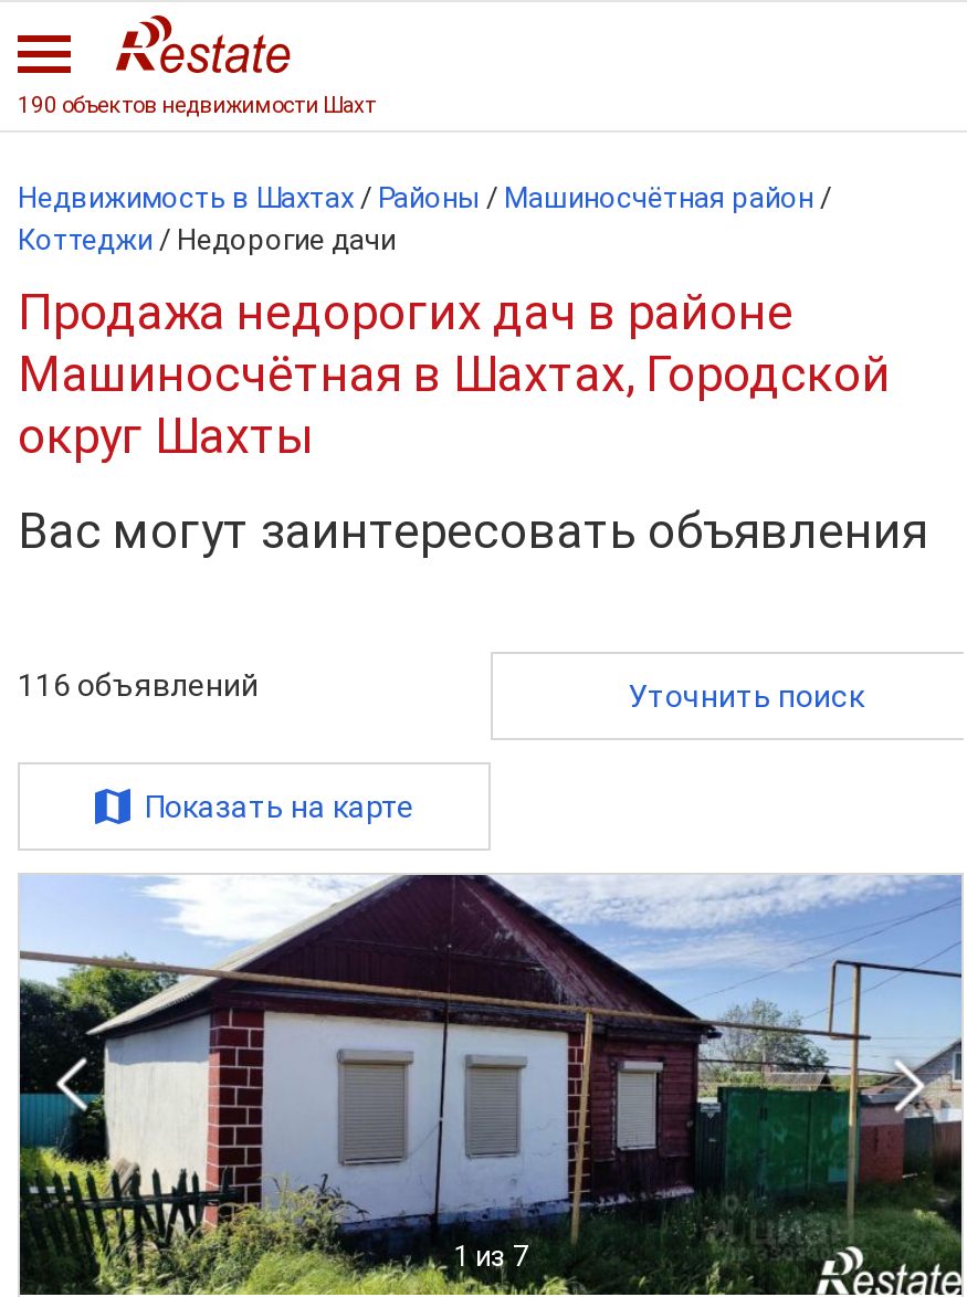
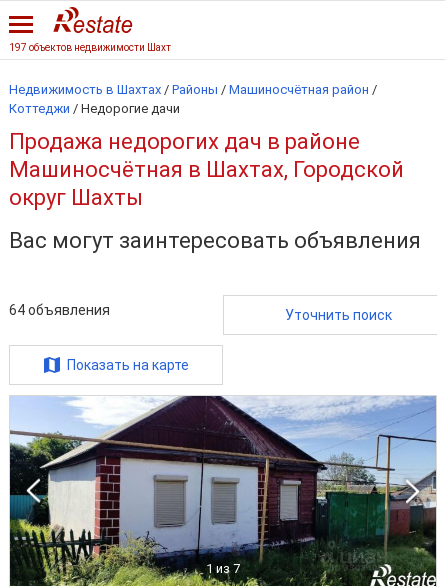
[18,93,376,117] 190 объектов недвижимости Шахт -> [9,42,171,53] 197 объектов недвижимости Шахт
[18,667,259,703] 116 объявлений -> [9,302,110,318] 64 объявления

